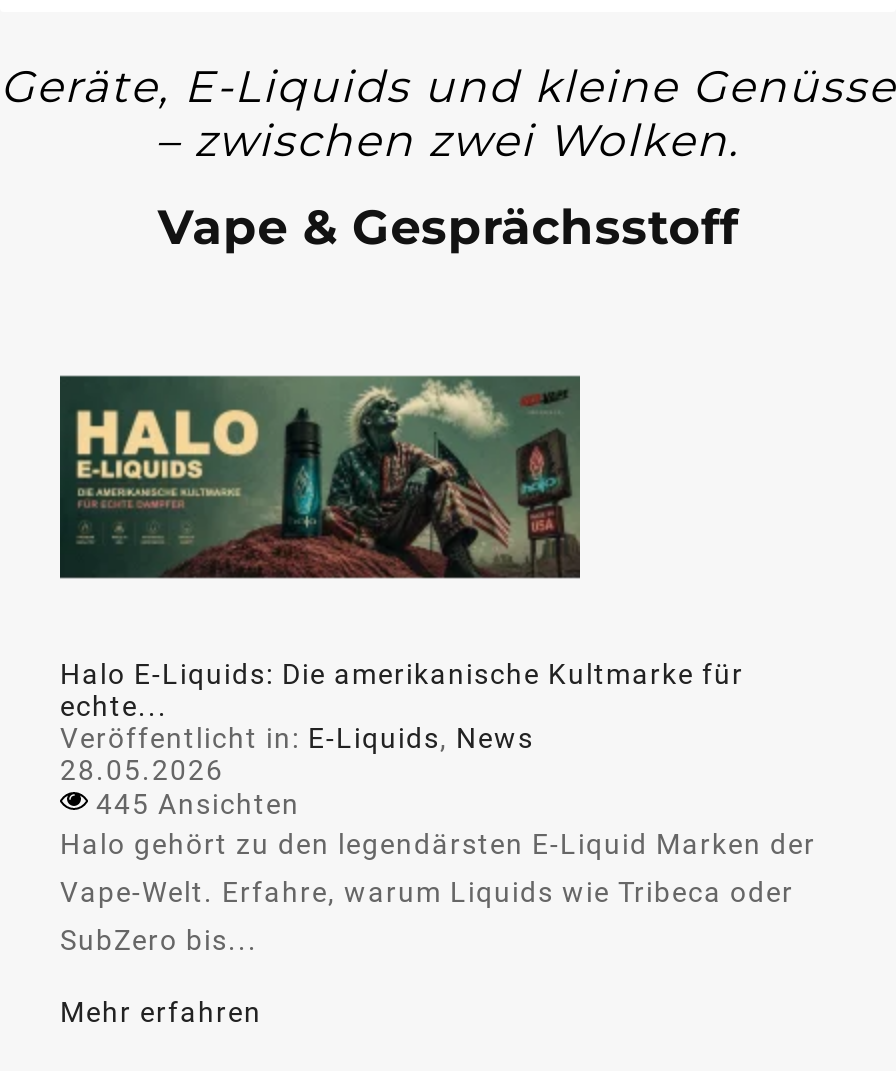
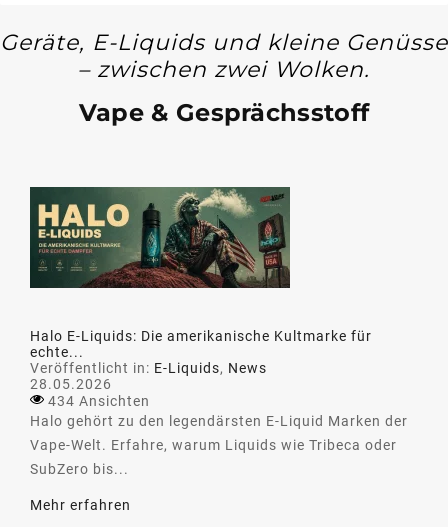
[96,788,300,820] 445 Ansichten -> [48,393,150,409] 434 Ansichten

